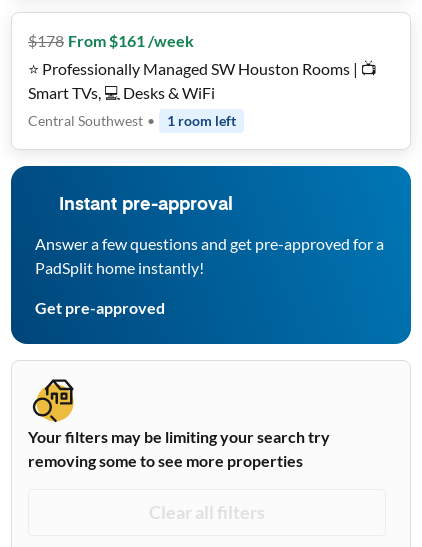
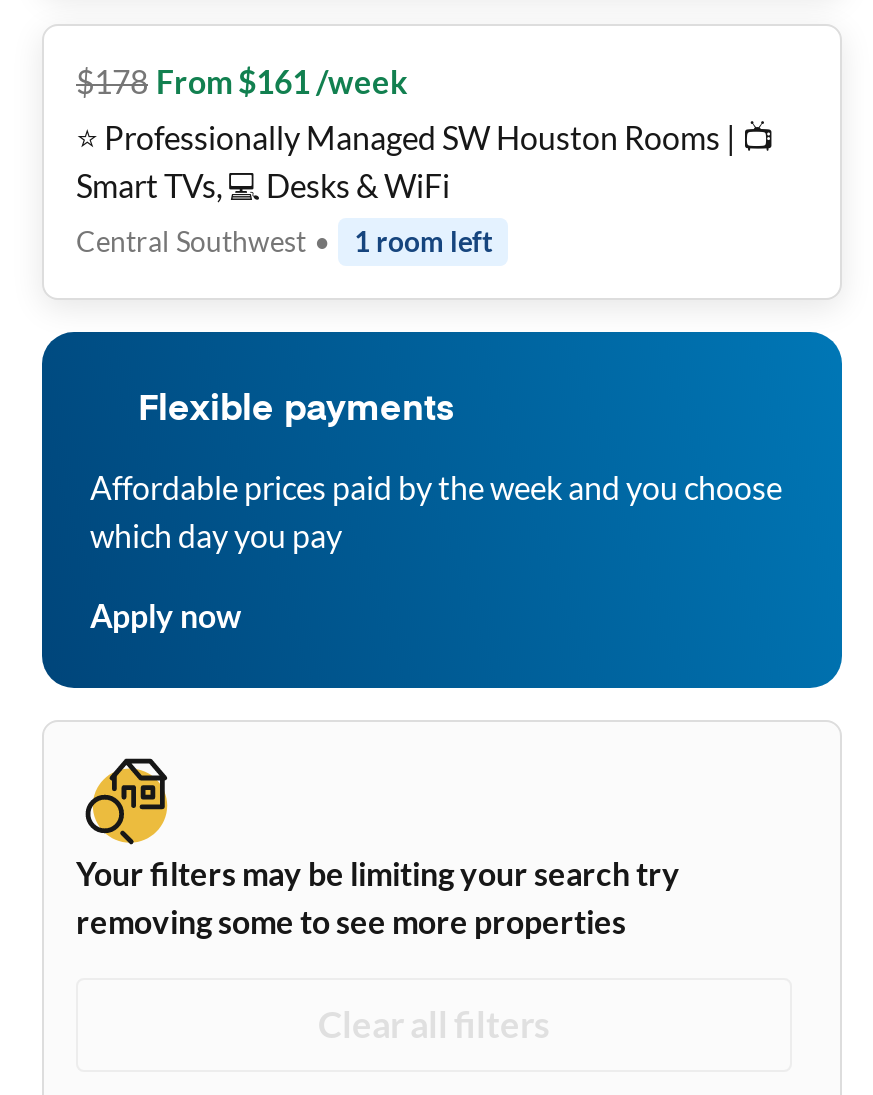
[59,196,233,214] Instant pre-approval -> [138,392,454,428] Flexible payments
[35,234,384,277] Answer a few questions and get pre-approved for a | PadSplit home instantly! -> [90,468,782,554] Affordable prices paid by the week and you choose | which day you pay
[35,298,165,317] Get pre-approved -> [90,596,242,634] Apply now

